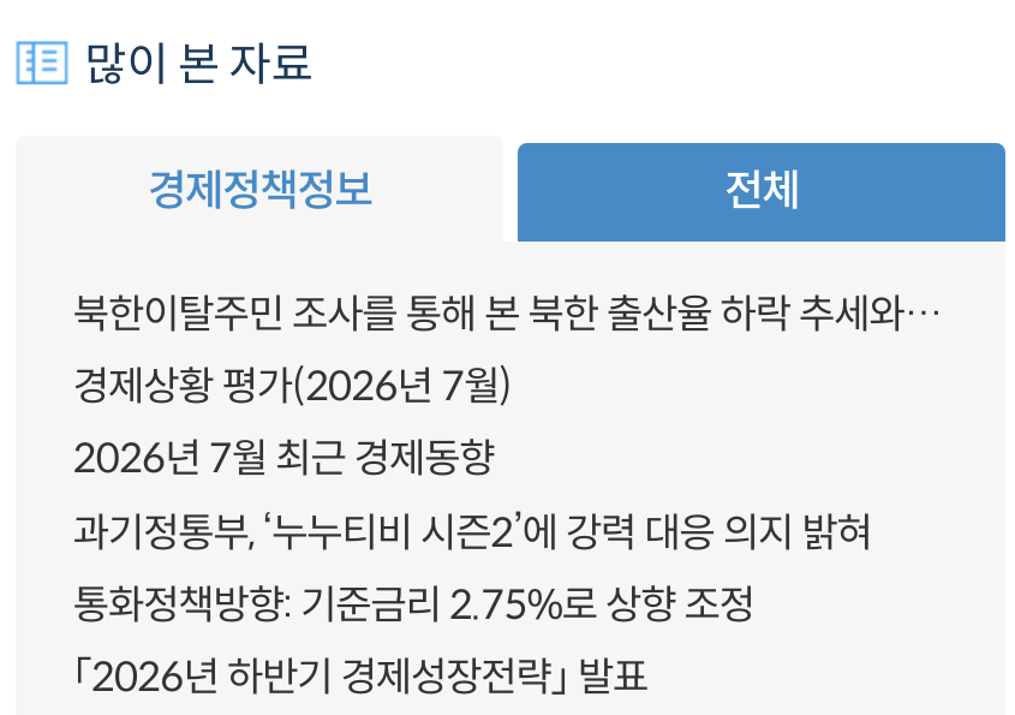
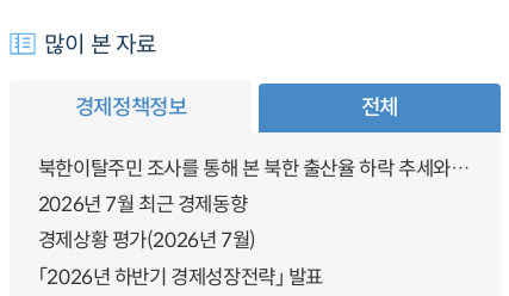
moved [73,362,512,413] -> [38,229,256,254]: 경제상황 평가(2026년 7월)
[73,508,872,631] 과기정통부, ‘누누티비 시즌2’에 강력 대응 의지 밝혀 | 통화정책방향: 기준금리 2.75%로 상향 조정 -> none

